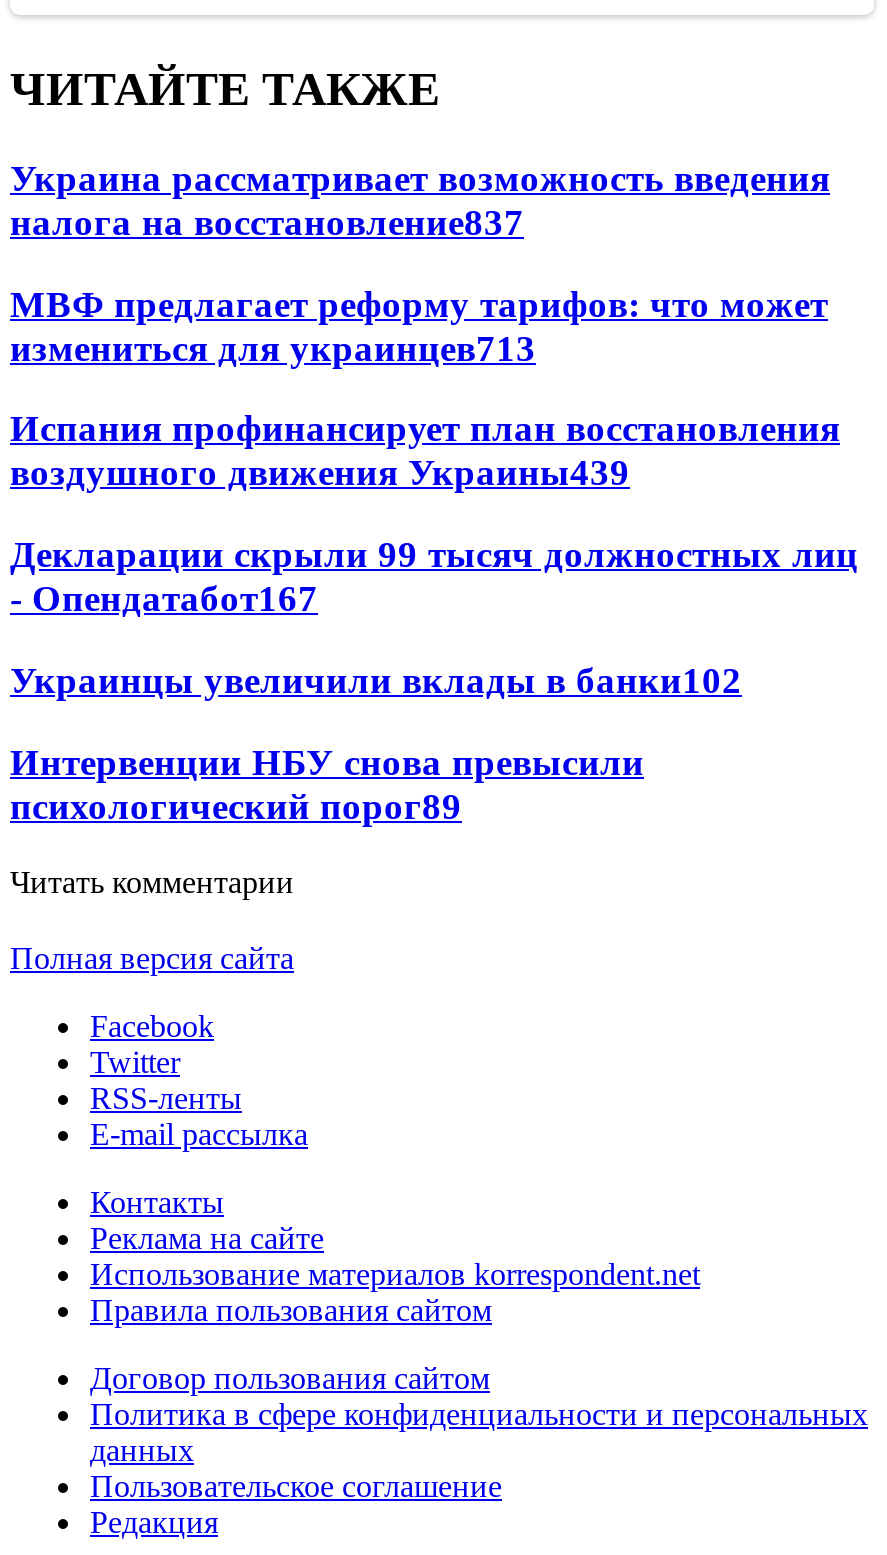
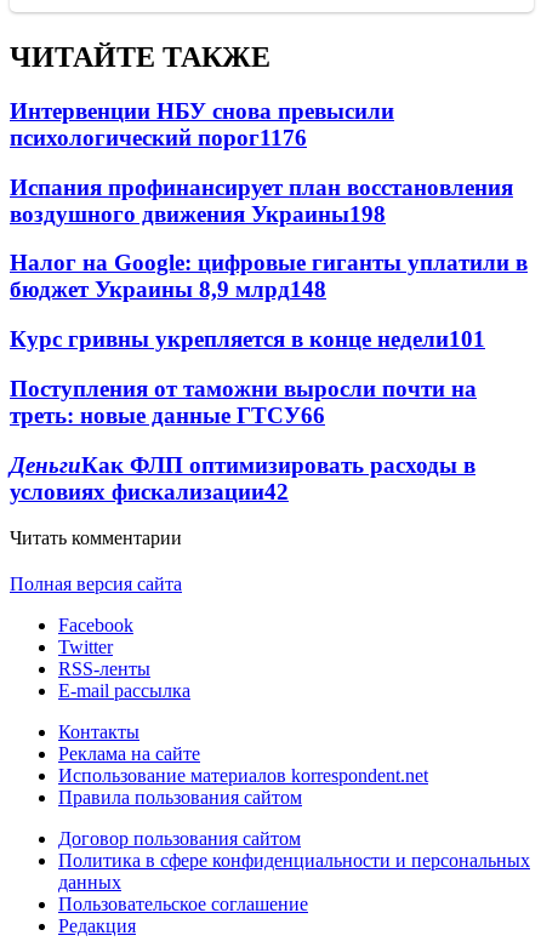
[10,157,858,701] Украина рассматривает возможность введения | налога на восстановление837 | МВФ предлагает реформу тарифов: что может | измениться для украинцев713 | воздушного движения Украины439 | Декларации скрыли 99 тысяч должностных лиц | - Опендатабот167 | Украинцы увеличили вклады в банки102 -> none
moved [10,408,840,450] -> [10,174,513,200]: Испания профинансирует план восстановления
moved [10,740,644,782] -> [10,98,394,124]: Интервенции НБУ снова превысили
[10,784,462,826] психологический порог89 -> [10,125,528,504] психологический порог1176 | воздушного движения Украины198 | Налог на Google: цифровые гиганты уплатили в | бюджет Украины 8,9 млрд148 | Курс гривны укрепляется в конце недели101 | Поступления от таможни выросли почти на | треть: новые данные ГТСУ66 | ДеньгиКак ФЛП оптимизировать расходы в | условиях фискализации42

